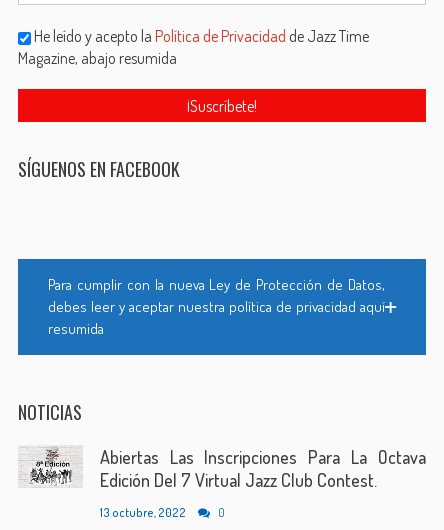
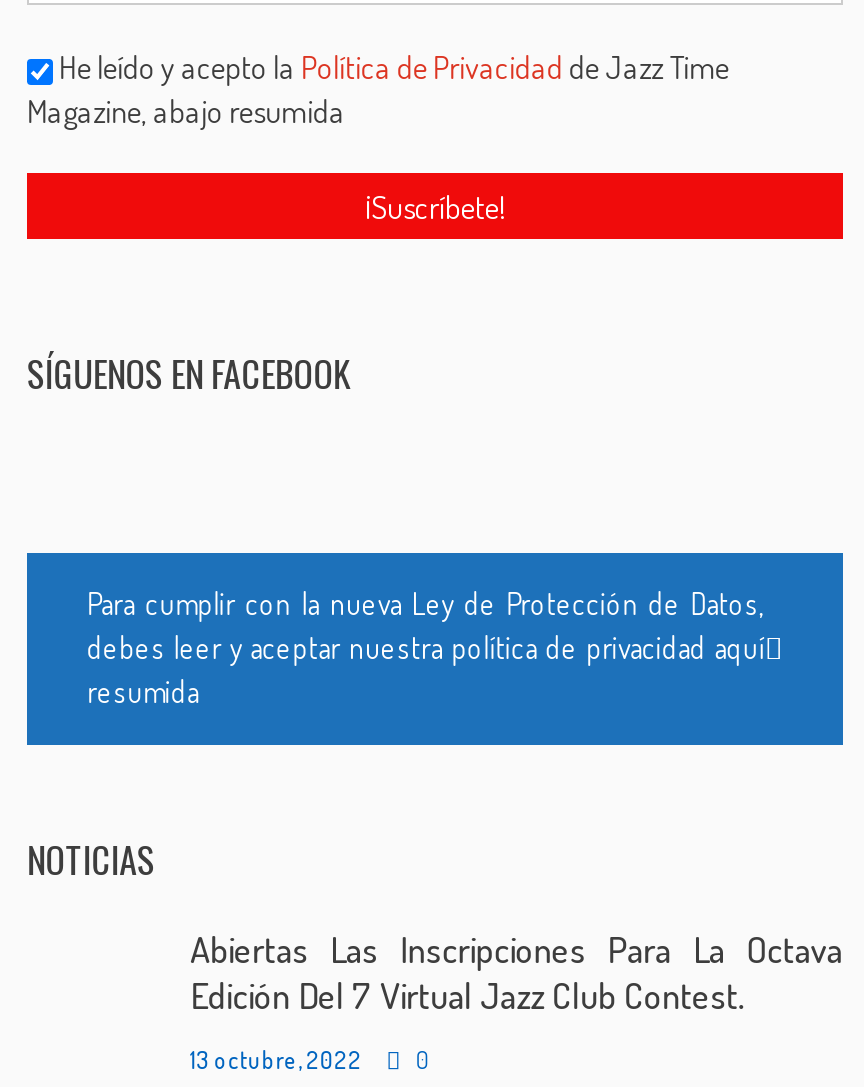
[19,446,82,487] [image] -> none

